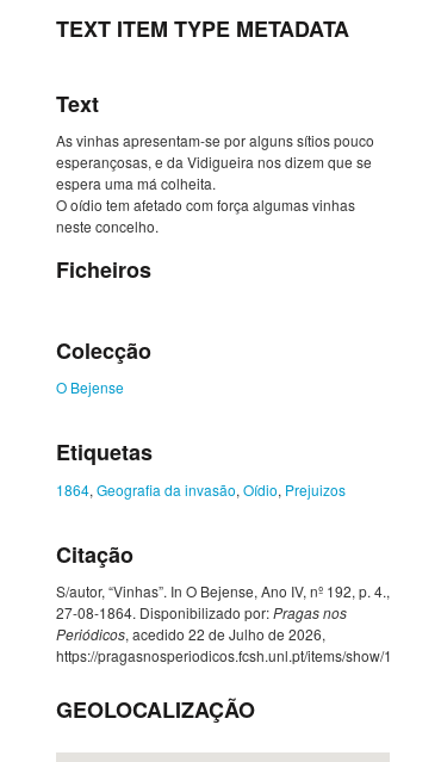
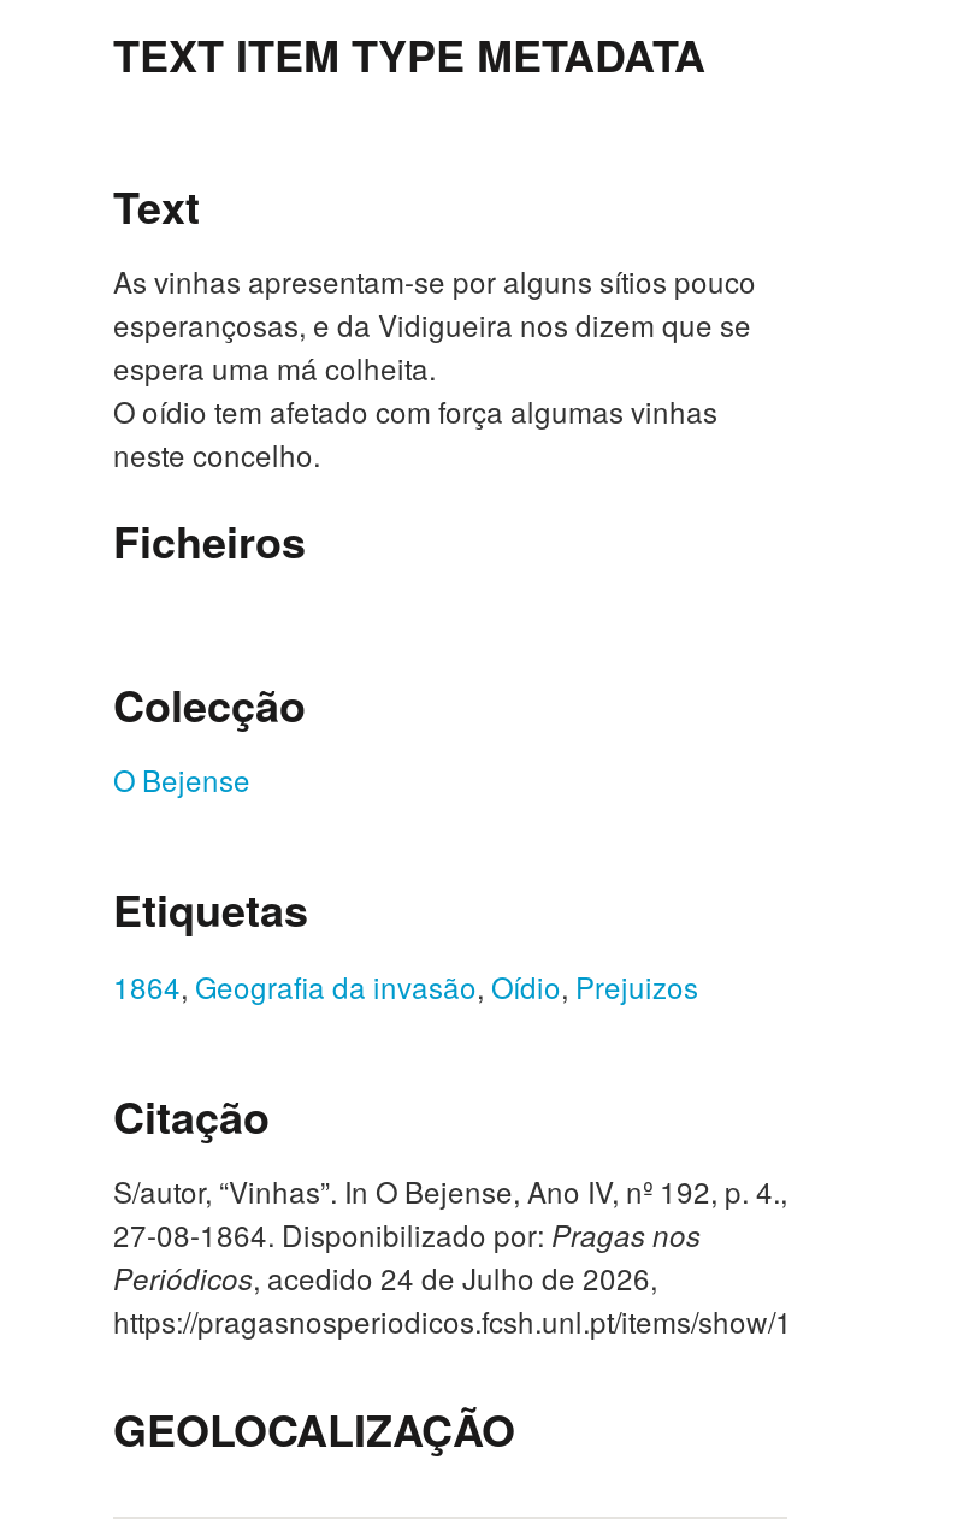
[56,624,325,644] Periódicos, acedido 22 de Julho de 2026, -> [113,1257,657,1298] Periódicos, acedido 24 de Julho de 2026,

